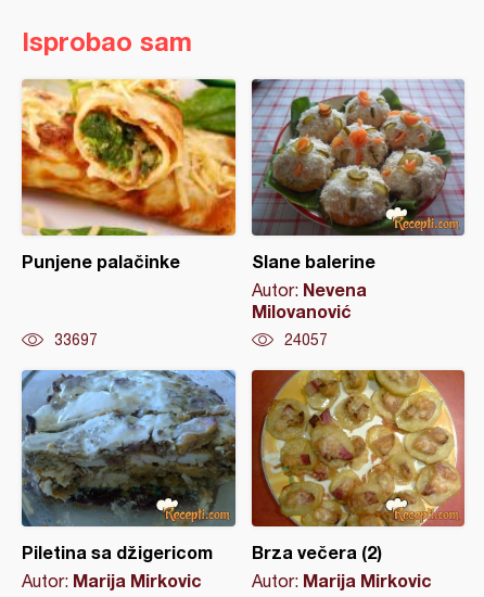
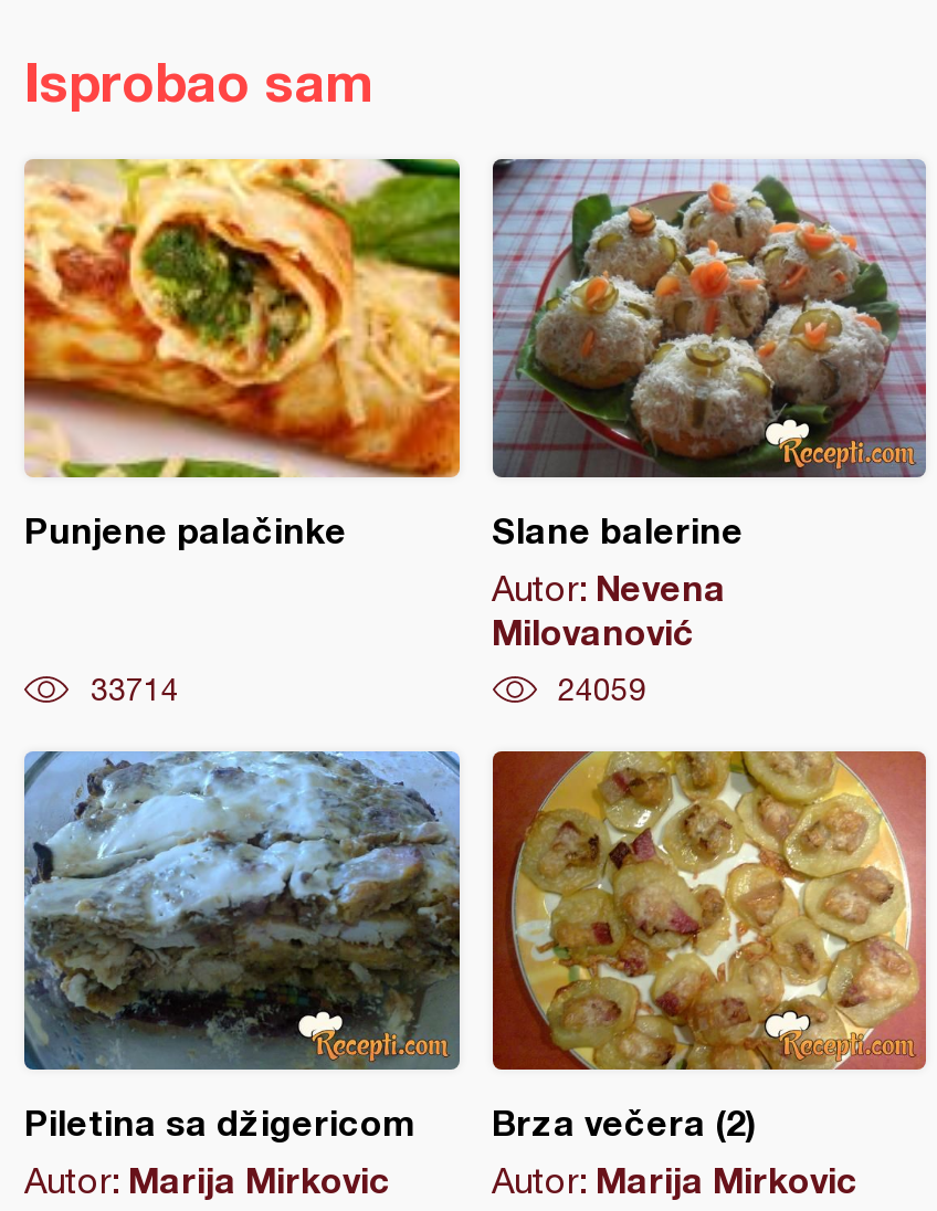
[54,331,98,348] 33697 -> [91,671,179,706] 33714
[284,331,327,348] 24057 -> [558,671,646,706] 24059

